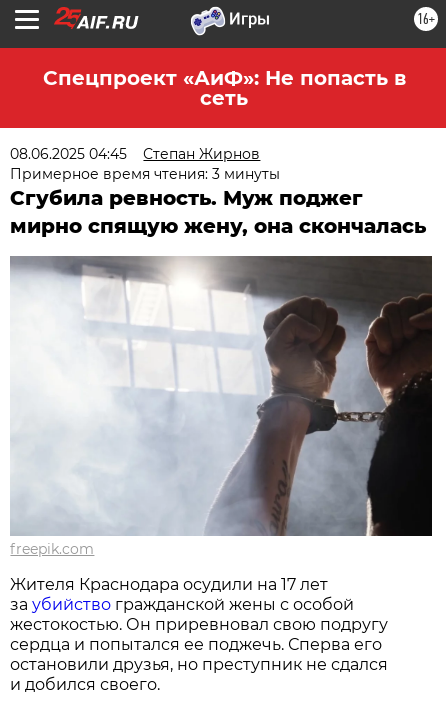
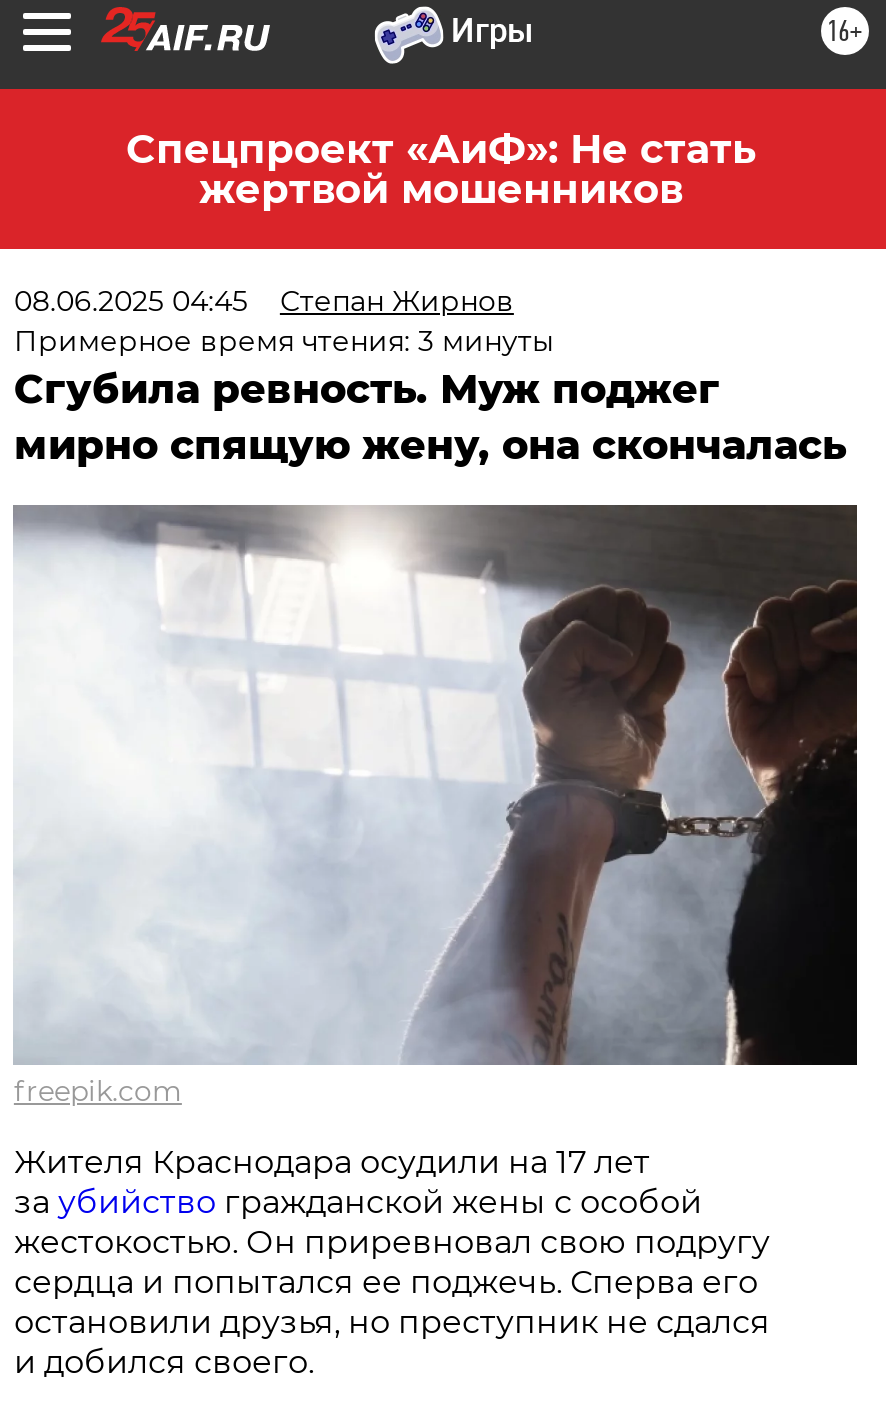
[42,66,405,110] Спецпроект «АиФ»: Не попасть в | сеть -> [126,125,756,213] Спецпроект «АиФ»: Не стать | жертвой мошенников

